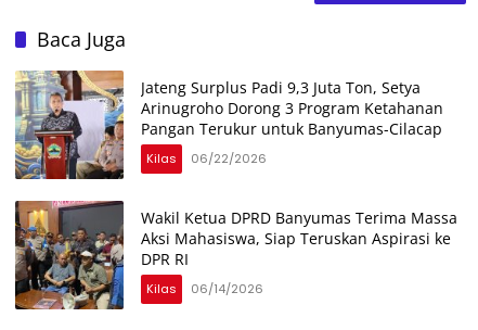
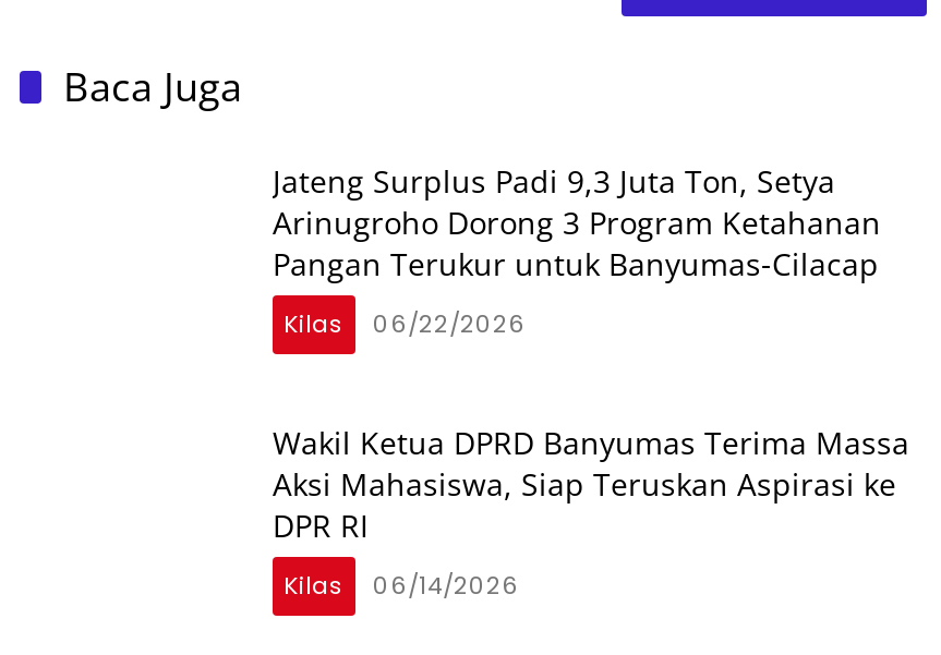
[14,69,125,180] [image] -> none
[14,200,125,310] [image] -> none

